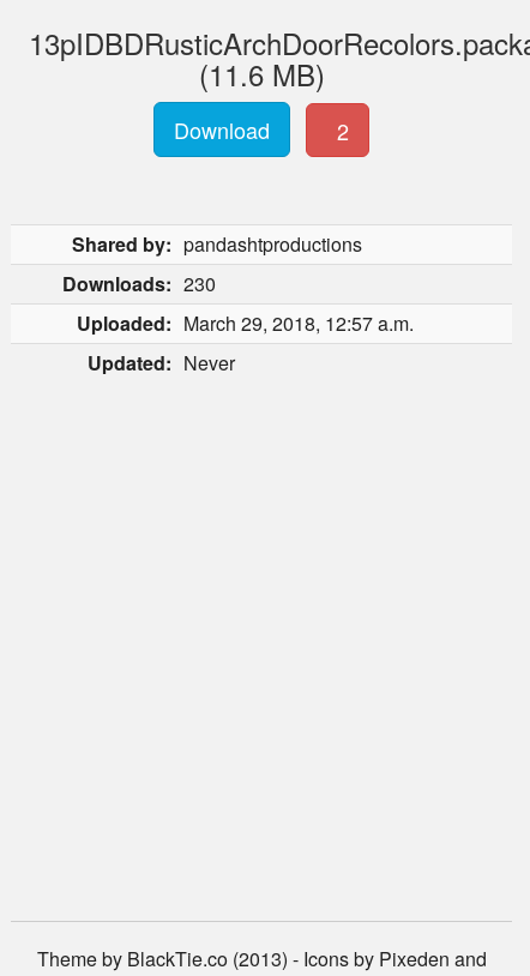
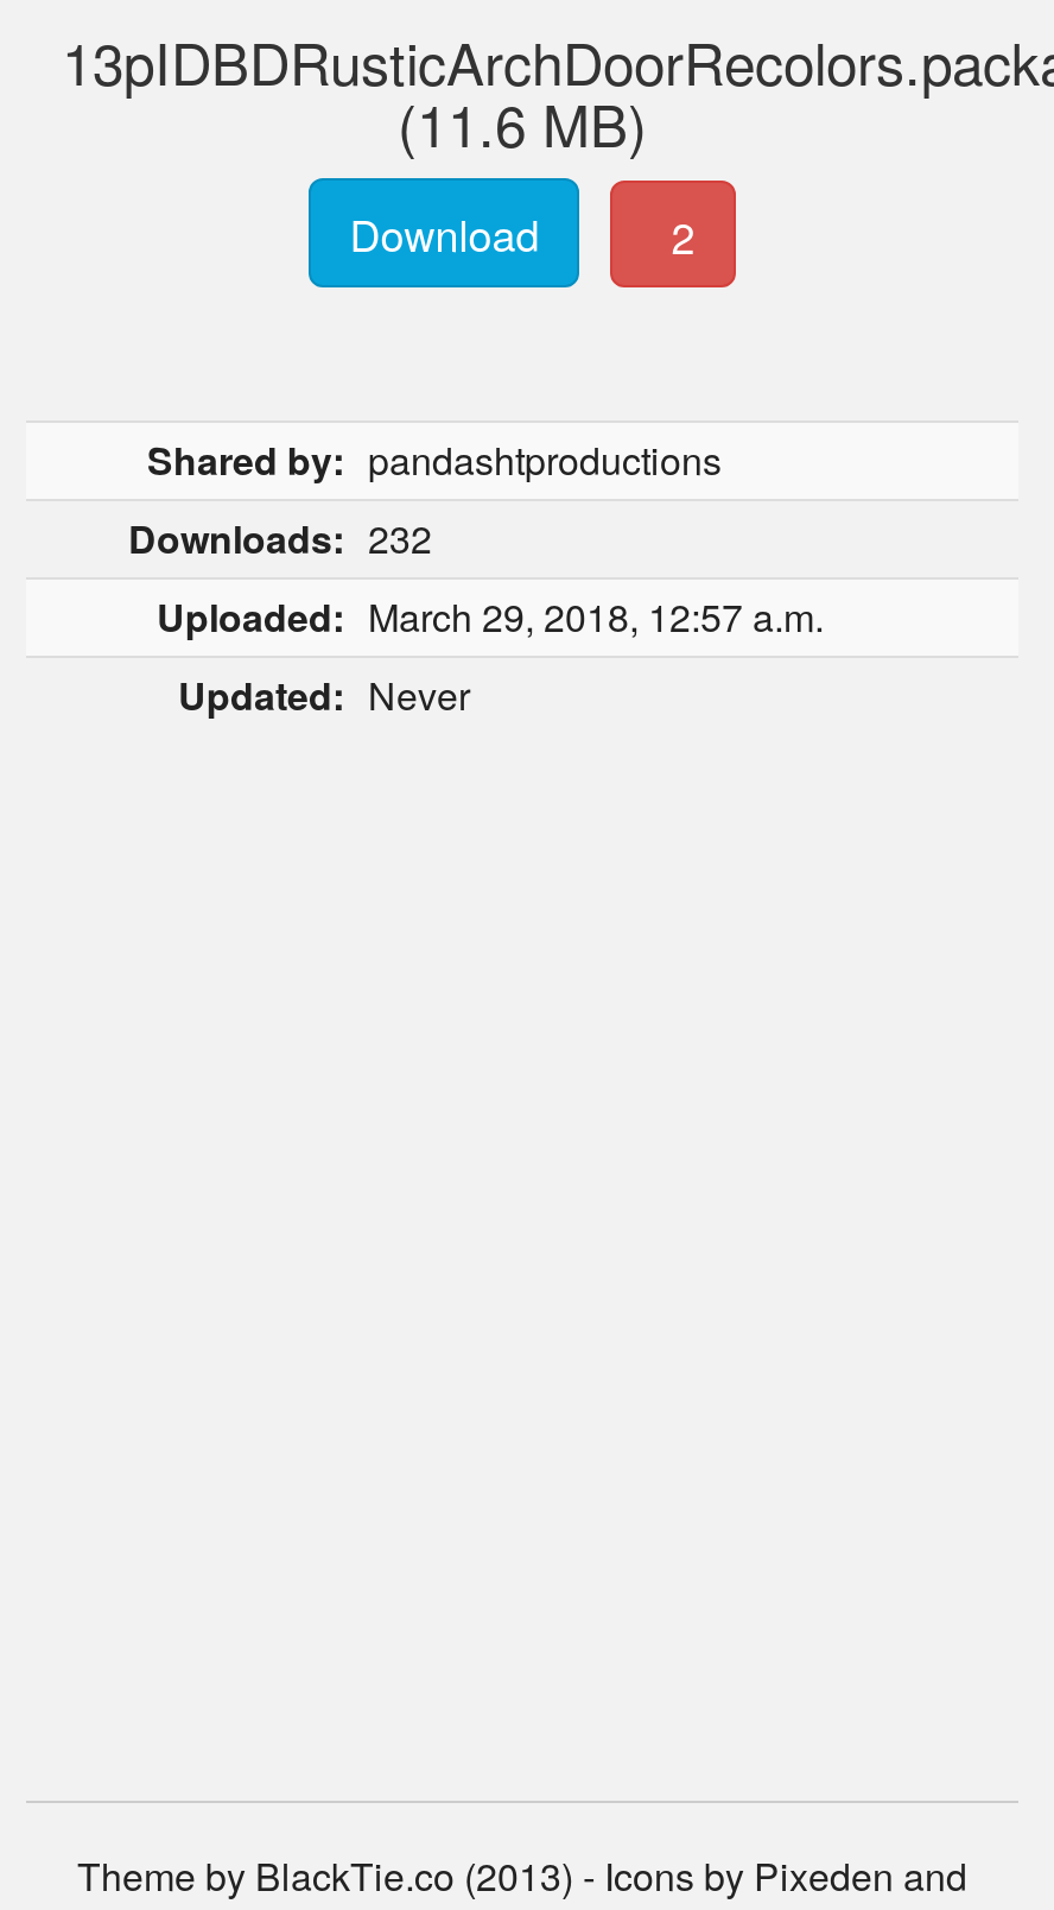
[62,270,216,297] Downloads: 230 -> [128,511,432,565] Downloads: 232

